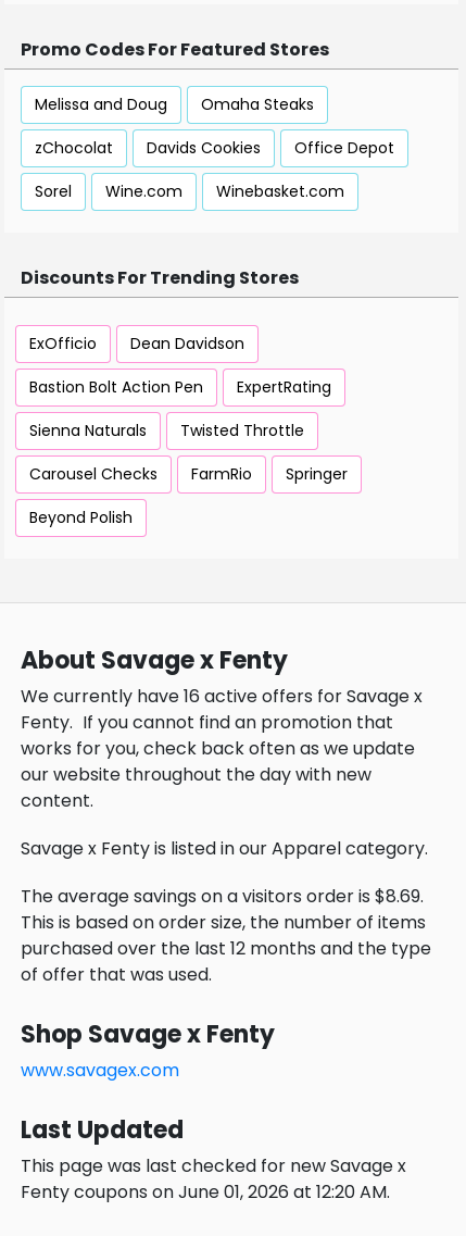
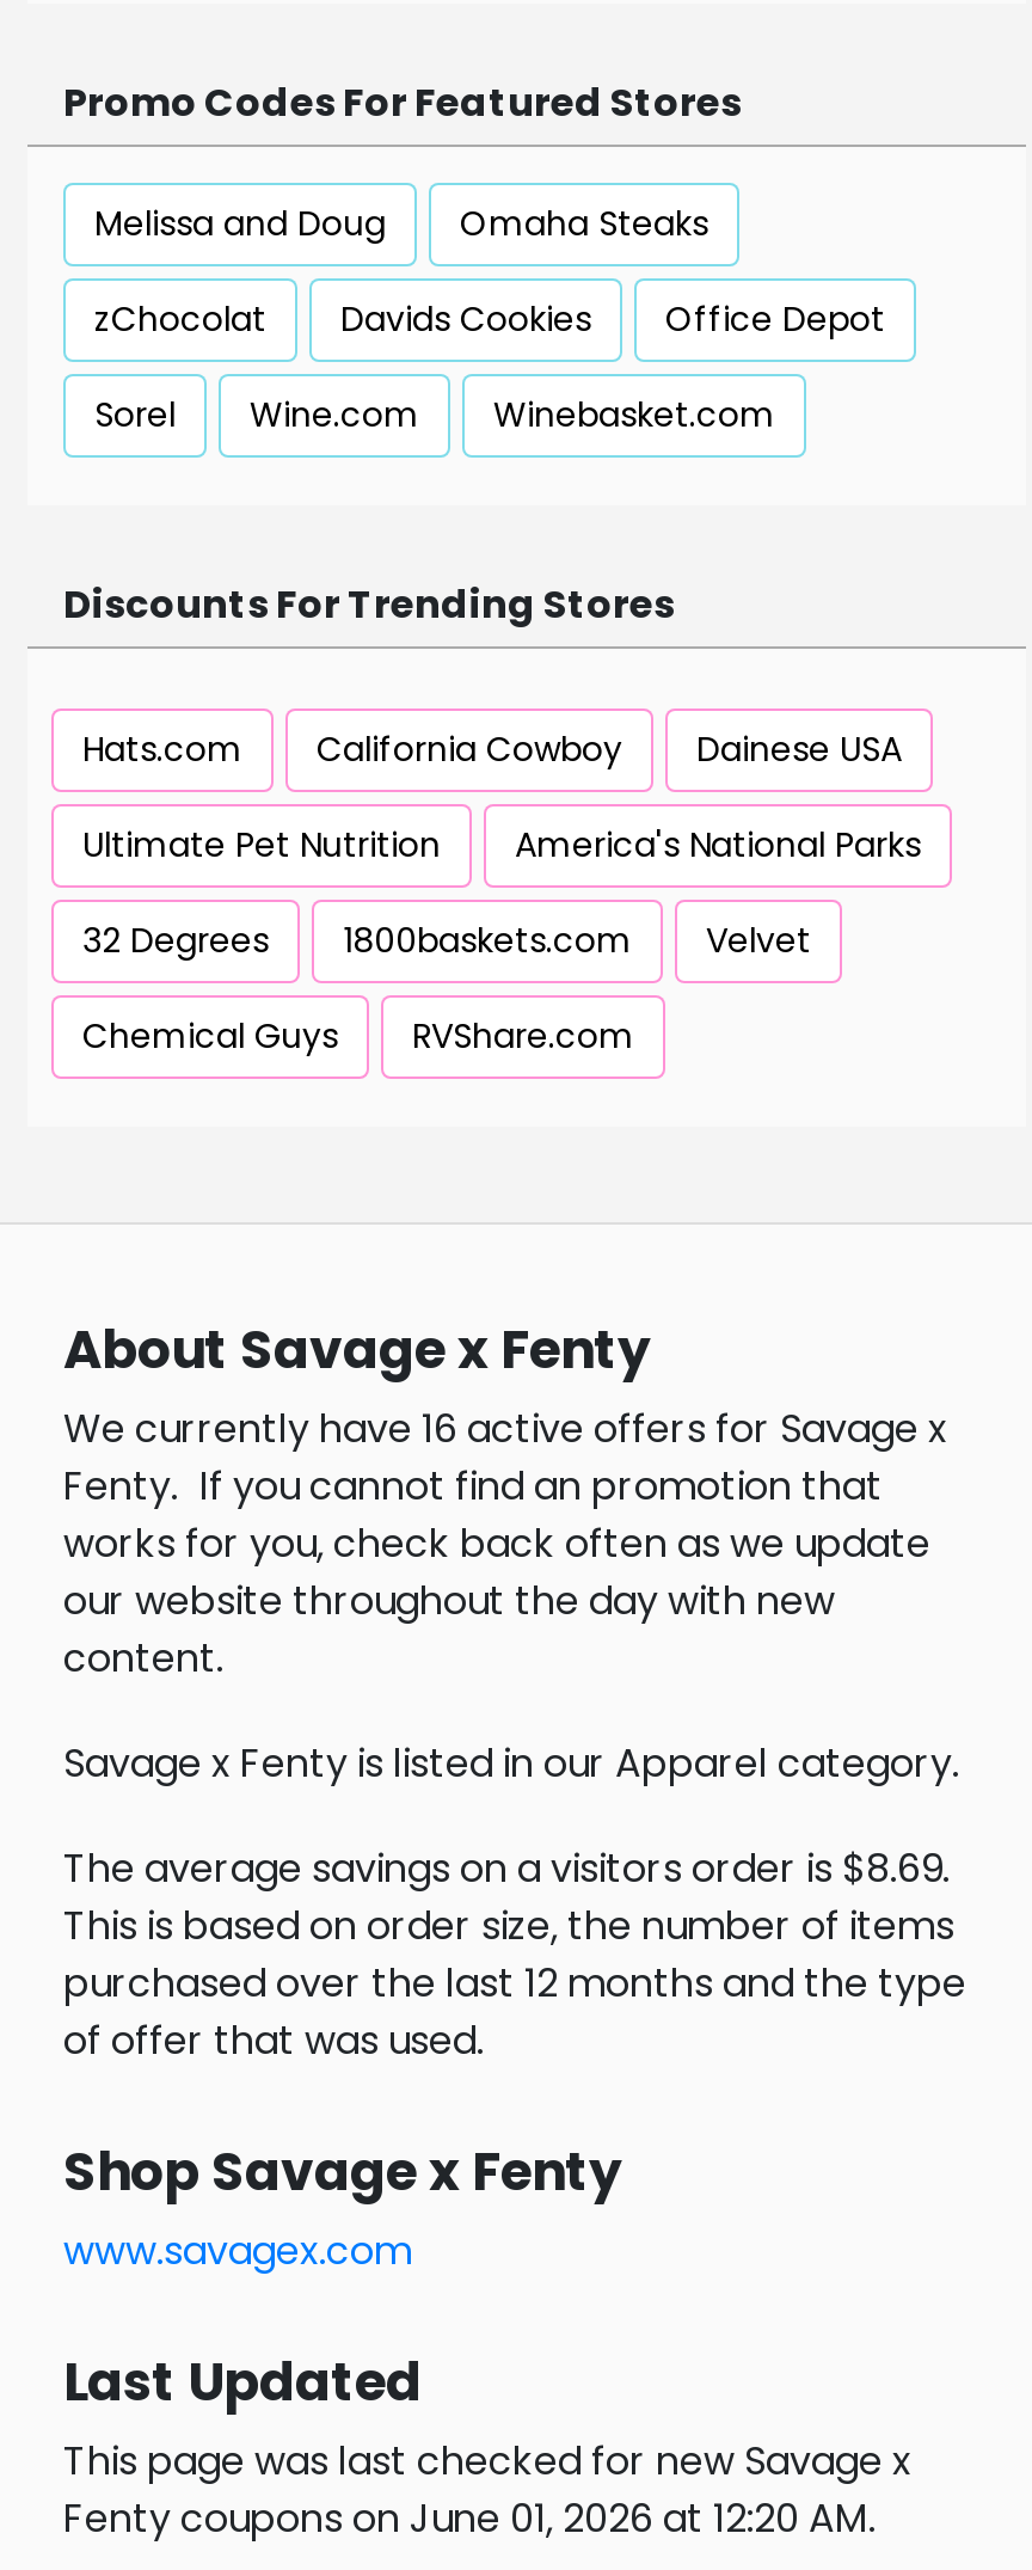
[29,333,348,529] ExOfficio | Dean Davidson | Bastion Bolt Action Pen | ExpertRating | Sienna Naturals | Twisted Throttle | Carousel Checks | FarmRio | Springer | Beyond Polish -> [82,726,921,1060] Hats.com | California Cowboy | Dainese USA | Ultimate Pet Nutrition | America's National Parks | 32 Degrees | 1800baskets.com | Velvet | Chemical Guys | RVShare.com

